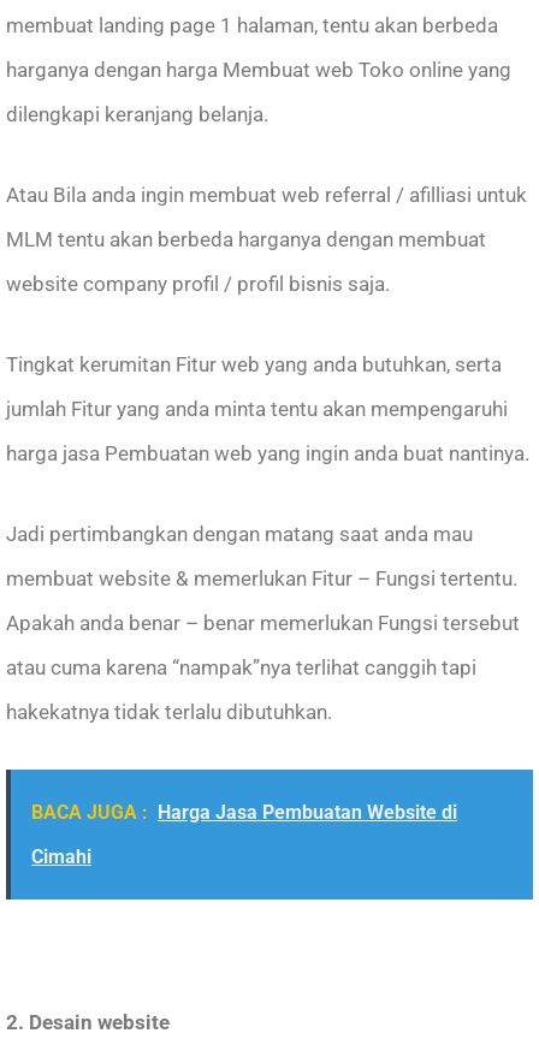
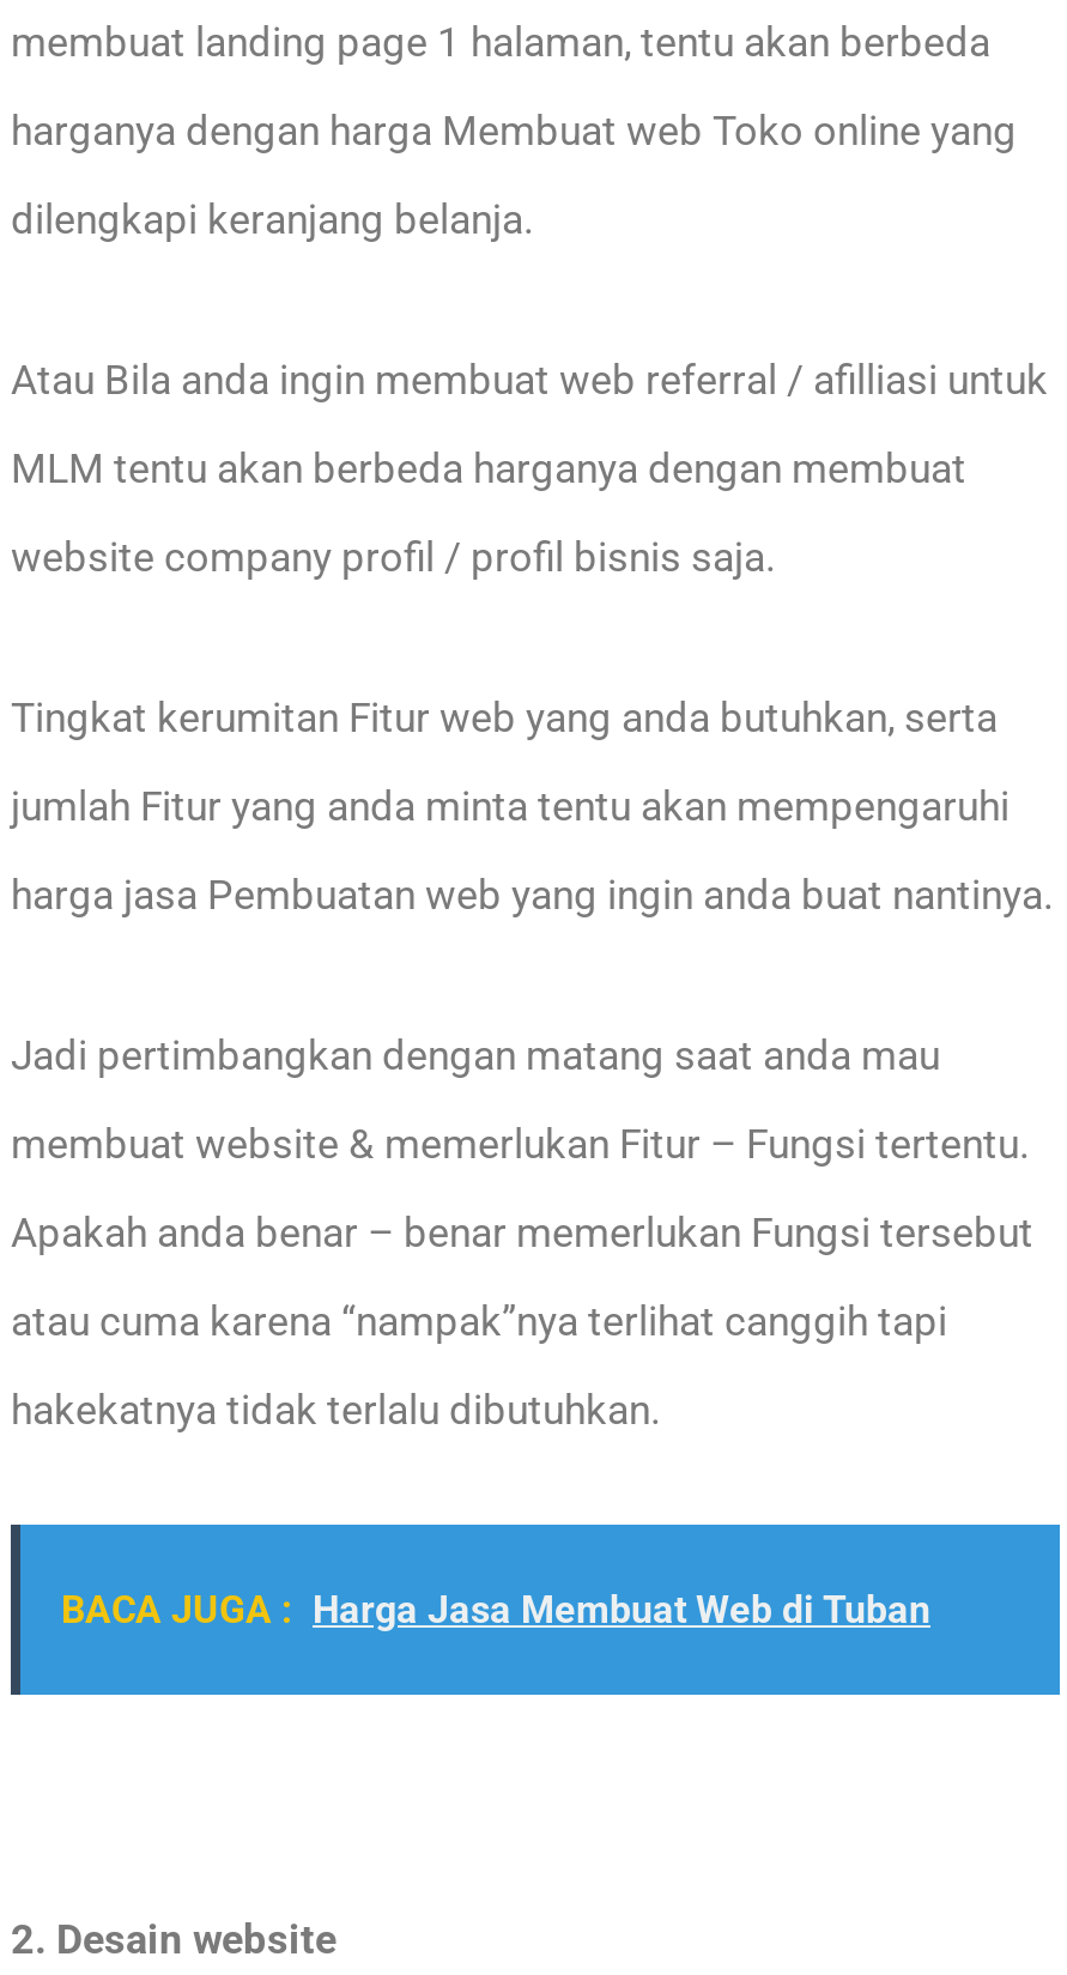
[31,801,457,868] BACA JUGA : Harga Jasa Pembuatan Website di | Cimahi -> [61,1587,930,1633] BACA JUGA : Harga Jasa Membuat Web di Tuban

